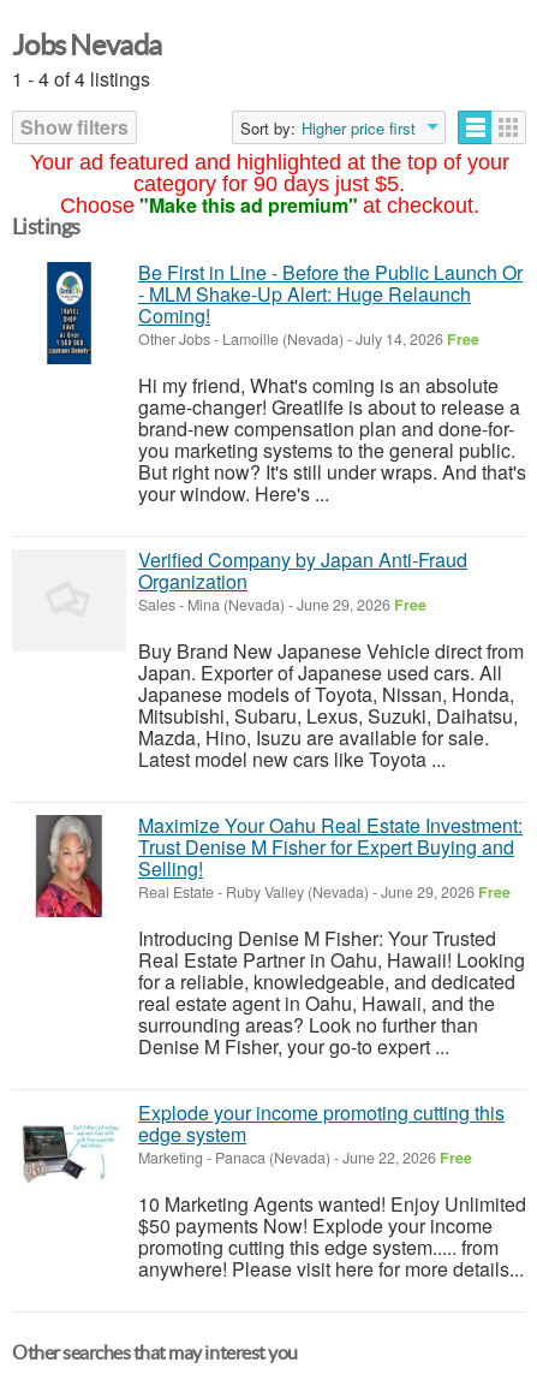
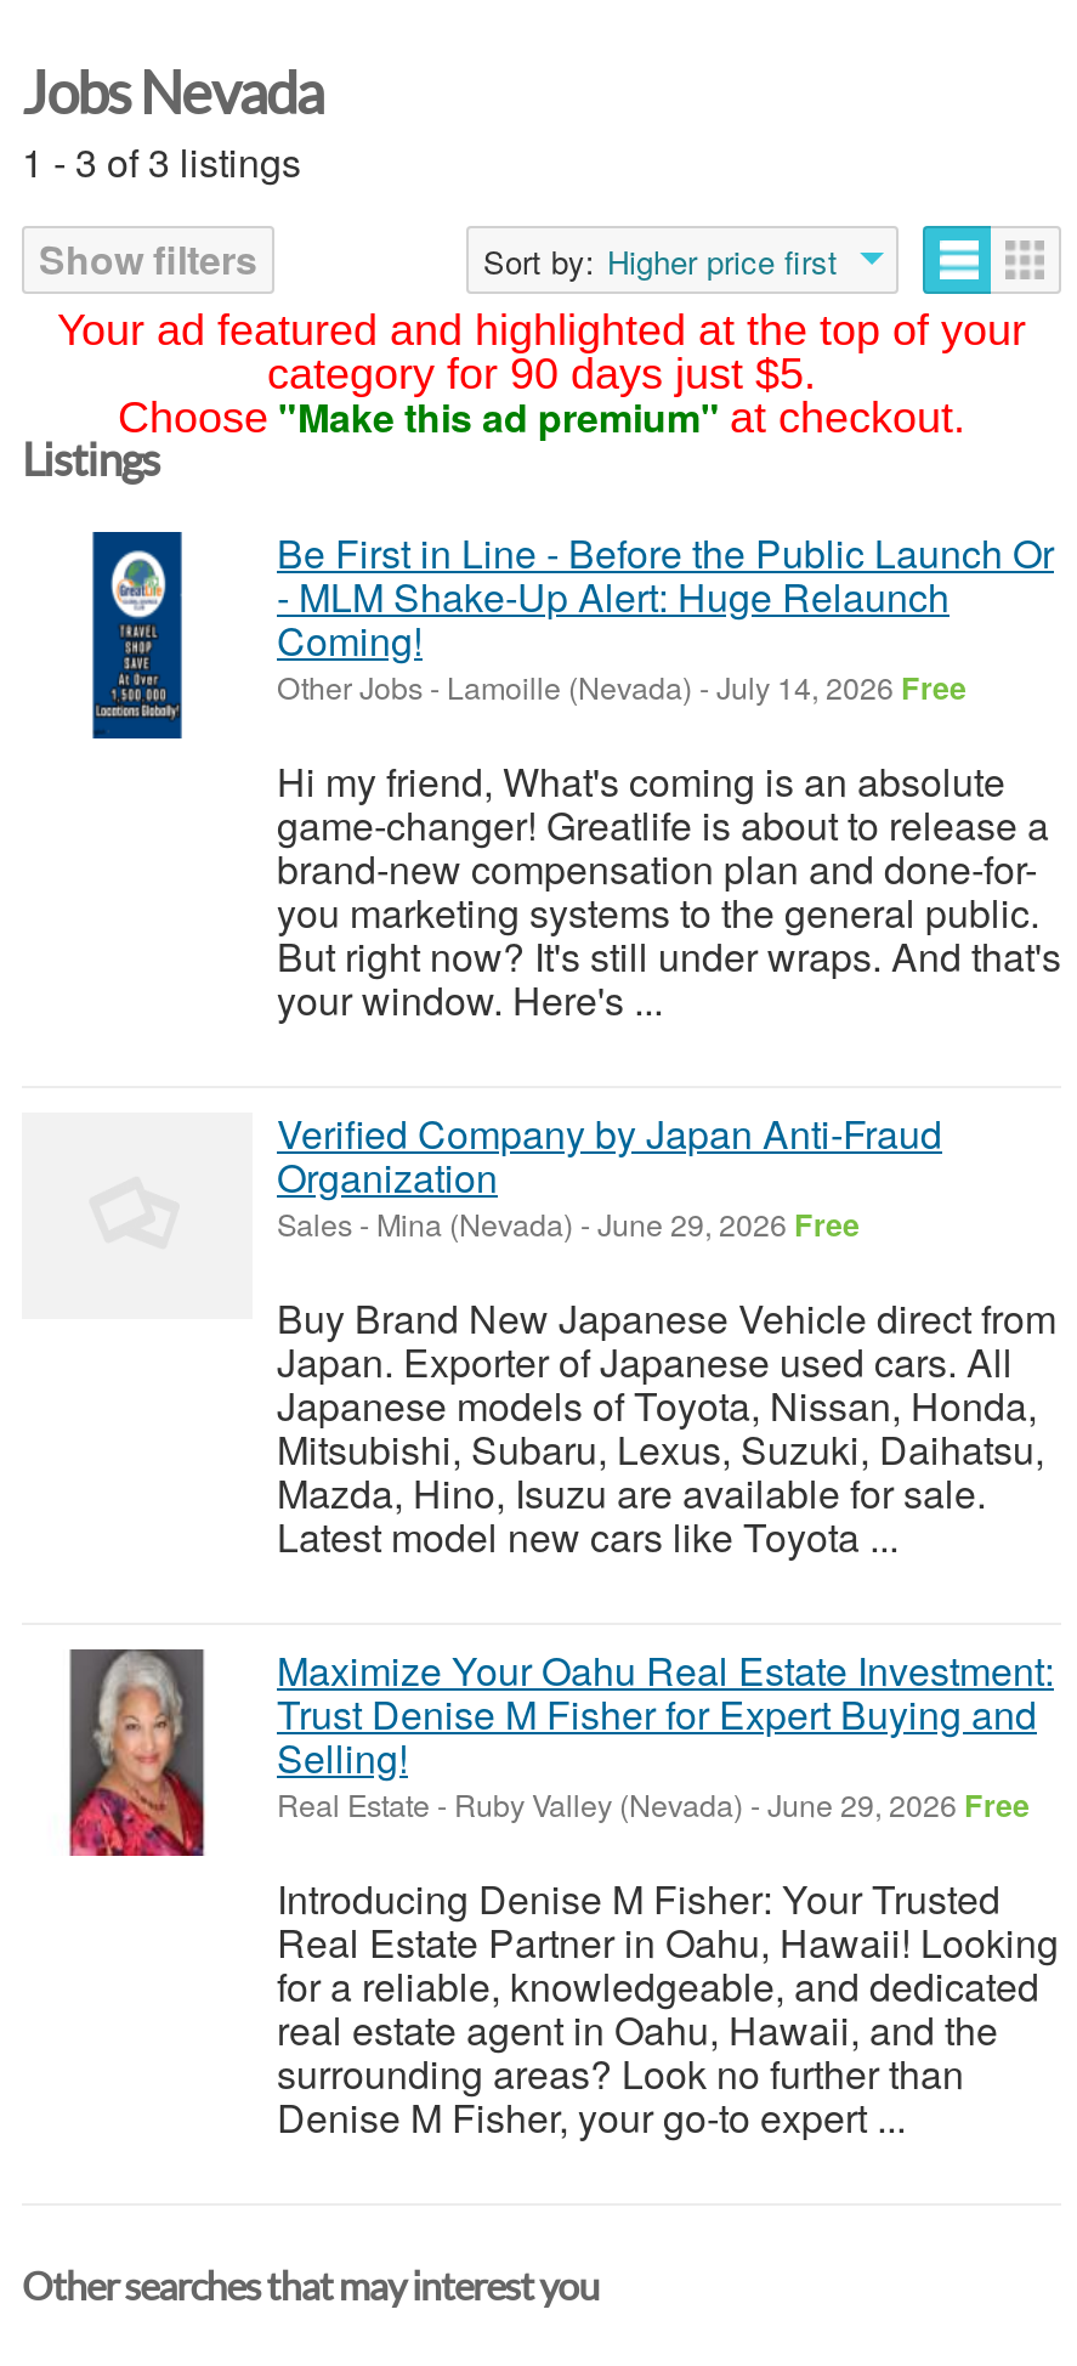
[12,65,150,93] 1 - 4 of 4 listings -> [22,134,301,189] 1 - 3 of 3 listings
[22,1099,526,1283] [image] | Explode your income promoting cutting this | edge system | Marketing - Panaca (Nevada) -June 22, 2026 Free | 10 Marketing Agents wanted! Enjoy Unlimited | $50 payments Now! Explode your income | promoting cutting this edge system..... from | anywhere! Please visit here for more details... -> none

